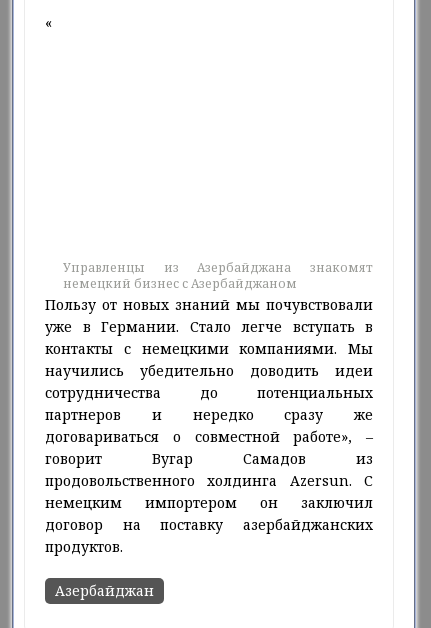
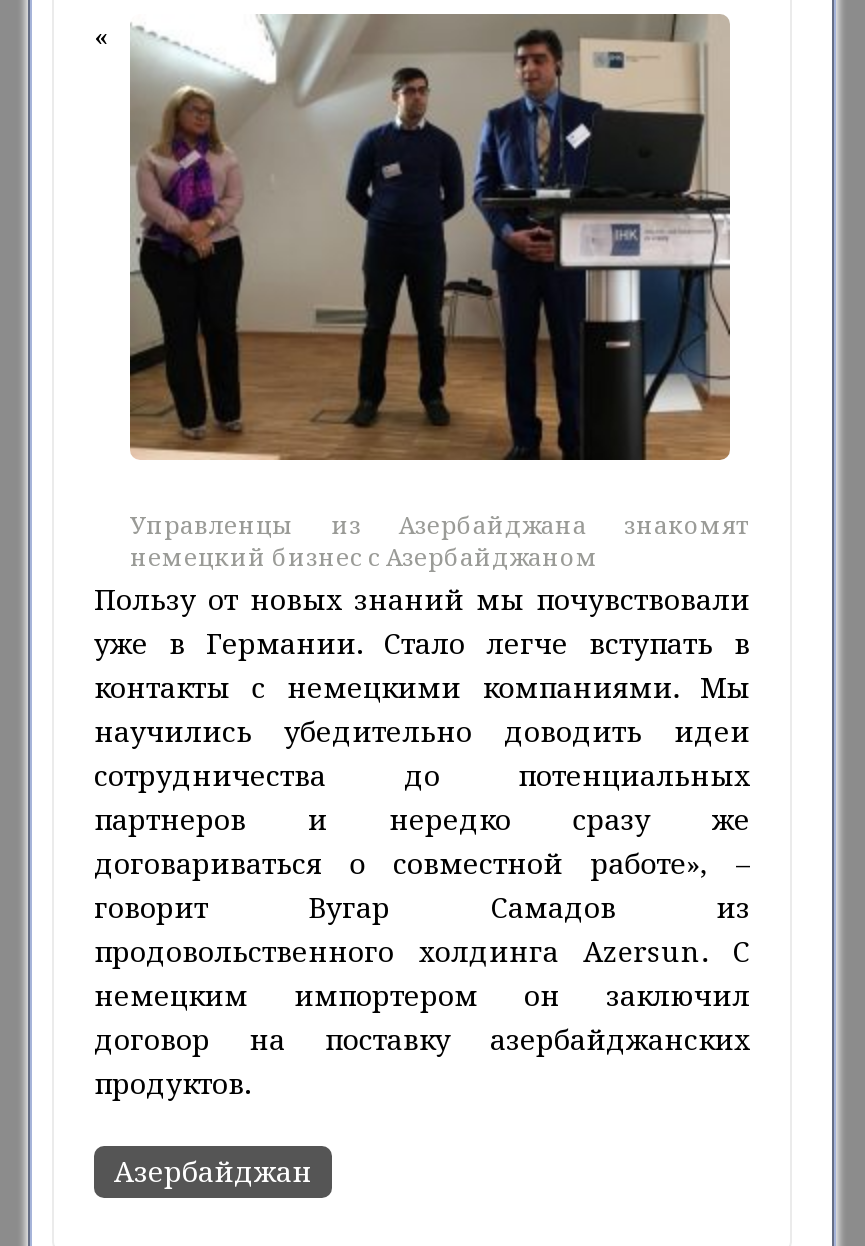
none -> [128,12,732,462] [image]

